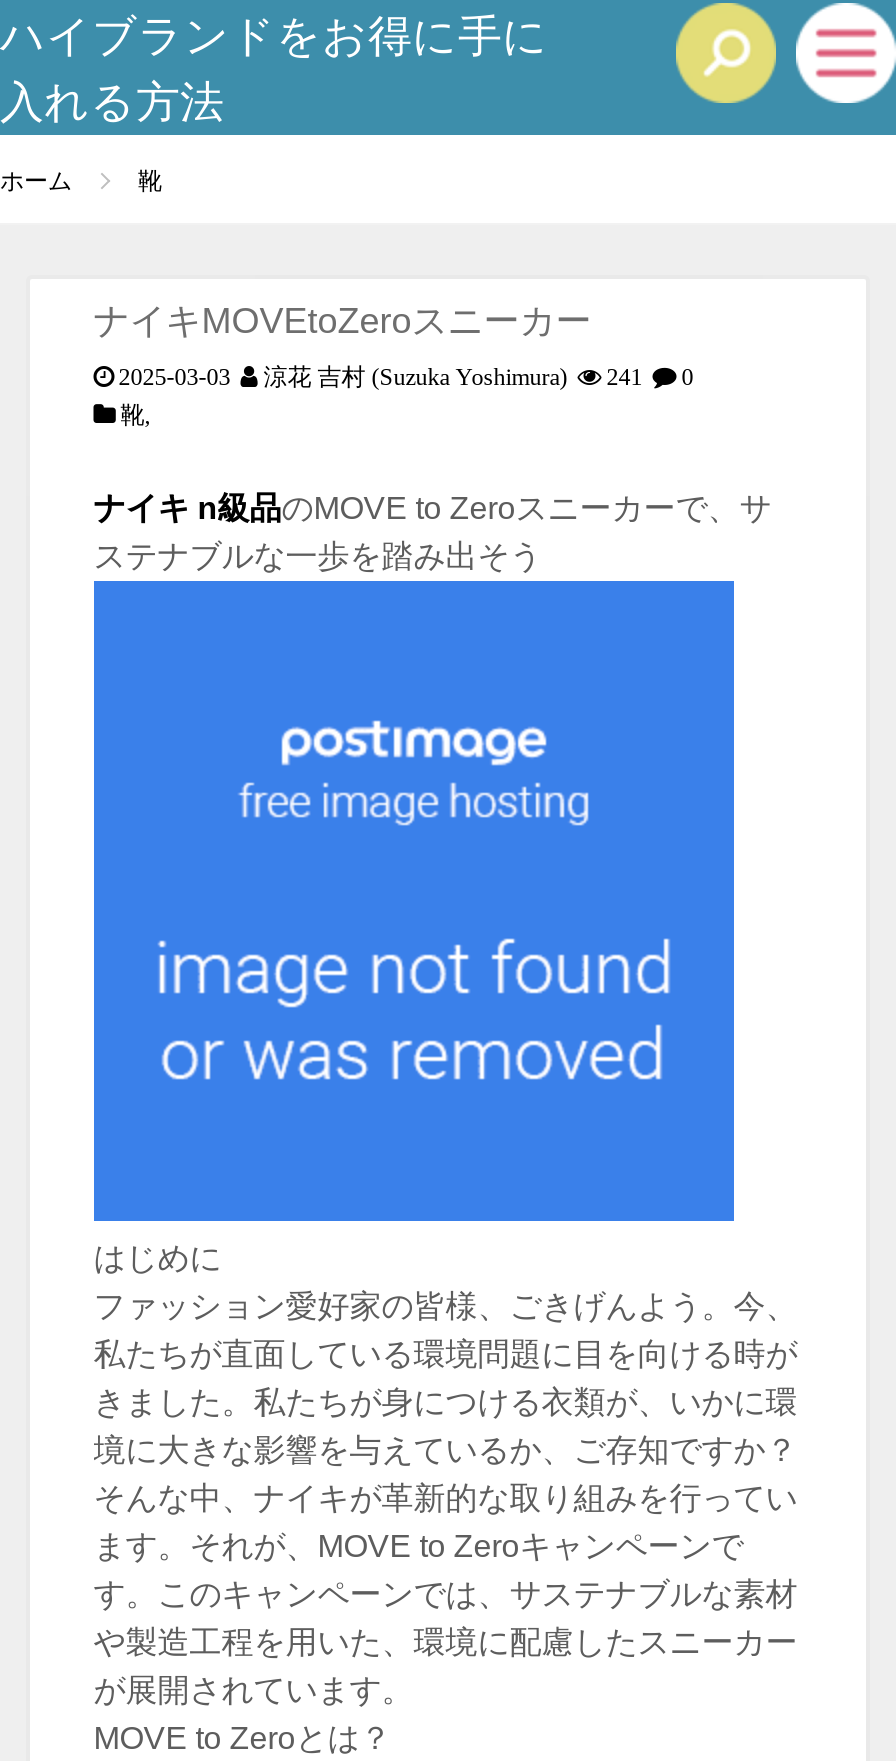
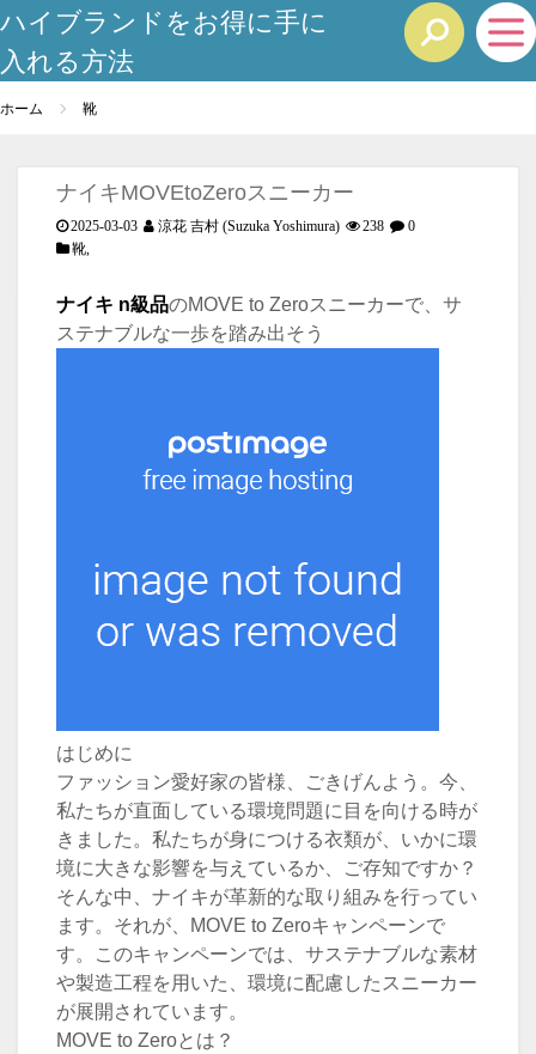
[119,364,694,388] 2025-03-03 涼花 吉村 (Suzuka Yoshimura) 241 0 -> [71,218,415,233] 2025-03-03 涼花 吉村 (Suzuka Yoshimura) 238 0

